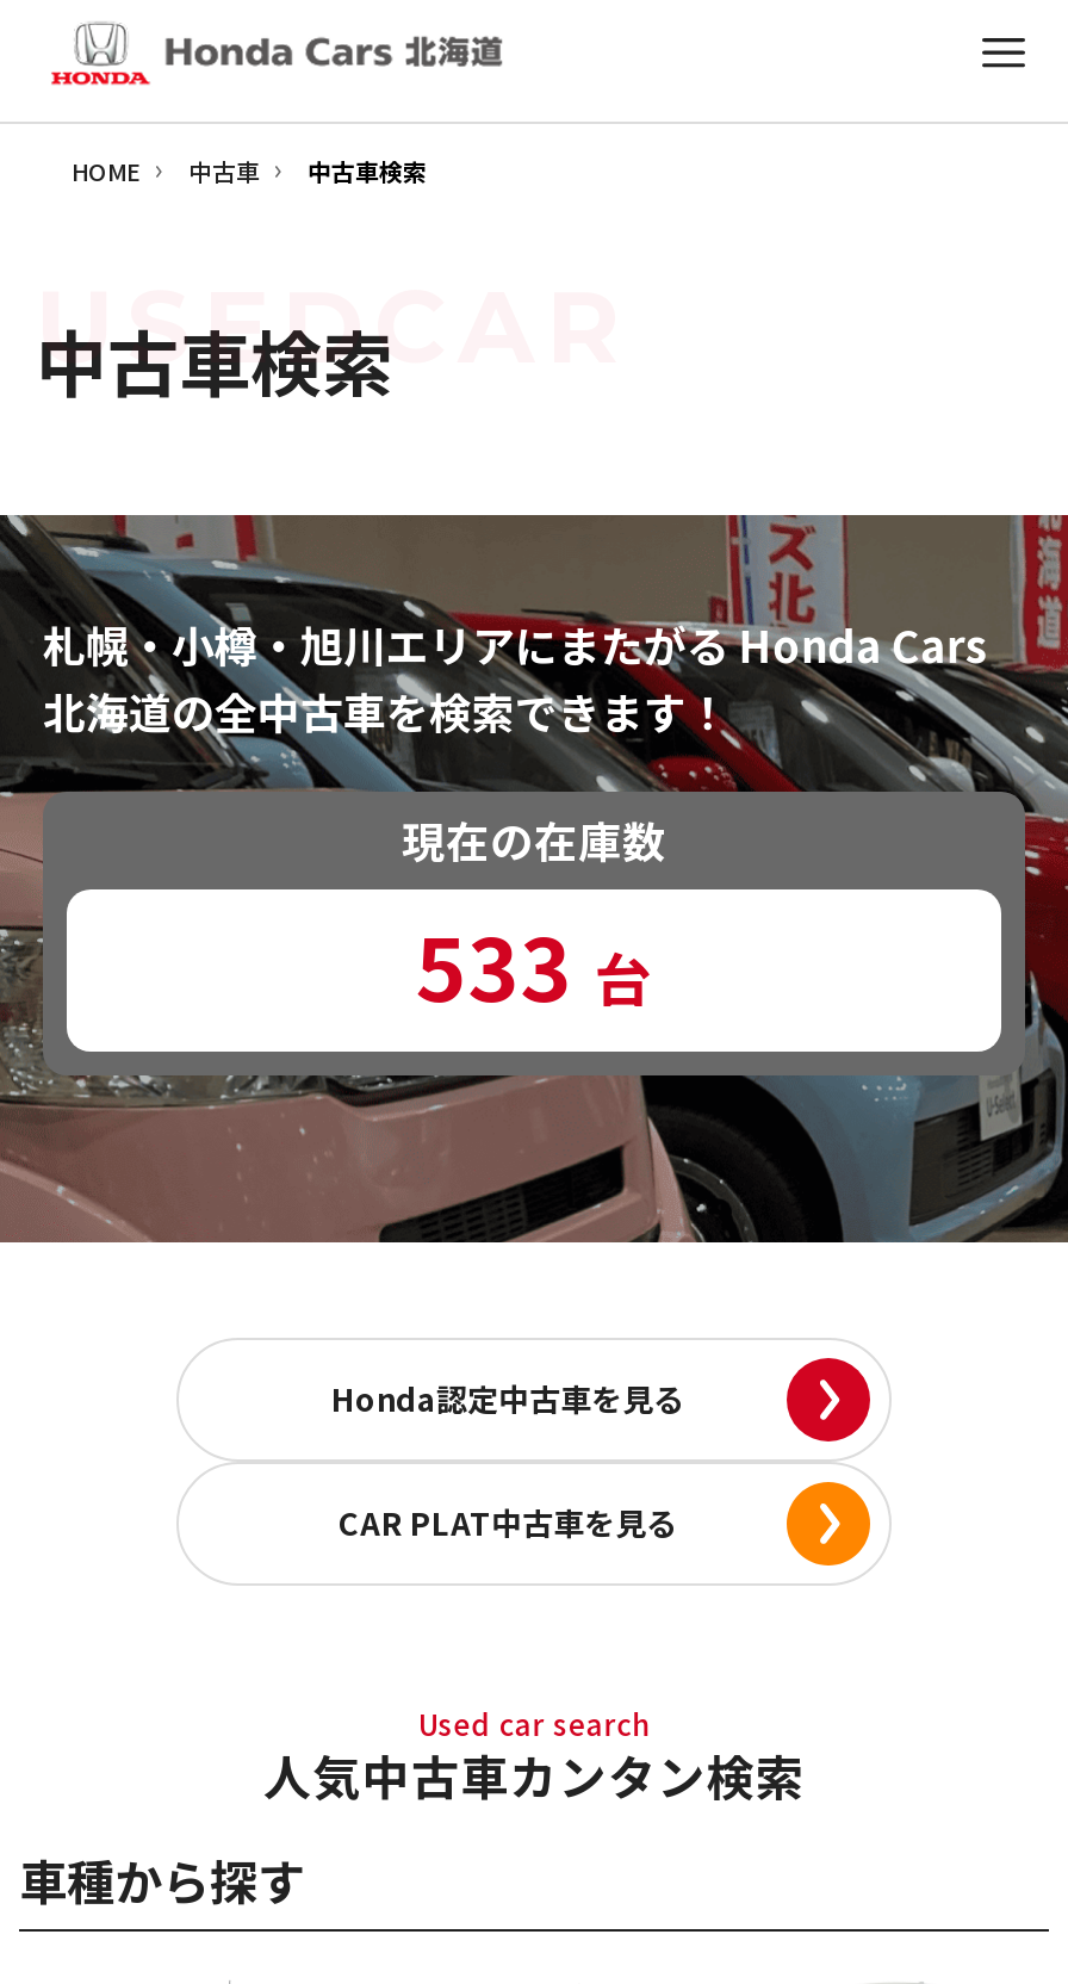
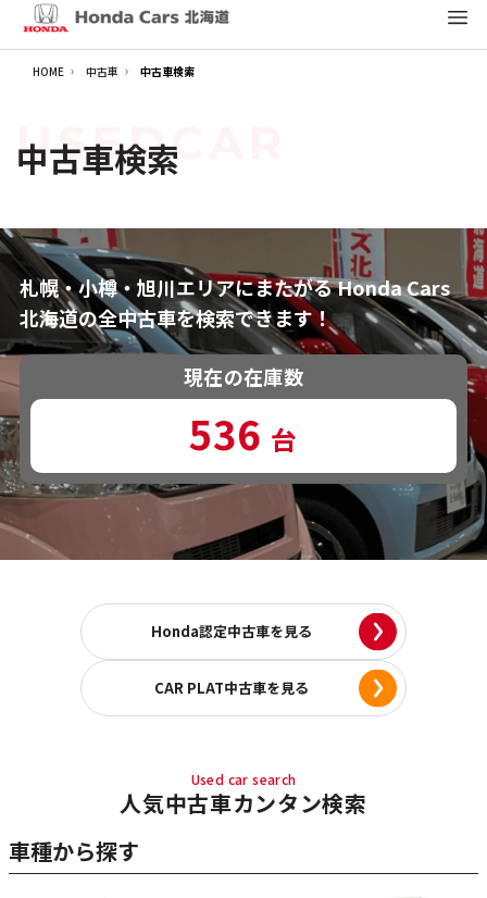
[415,901,653,1025] 533台 -> [189,404,298,461] 536台

